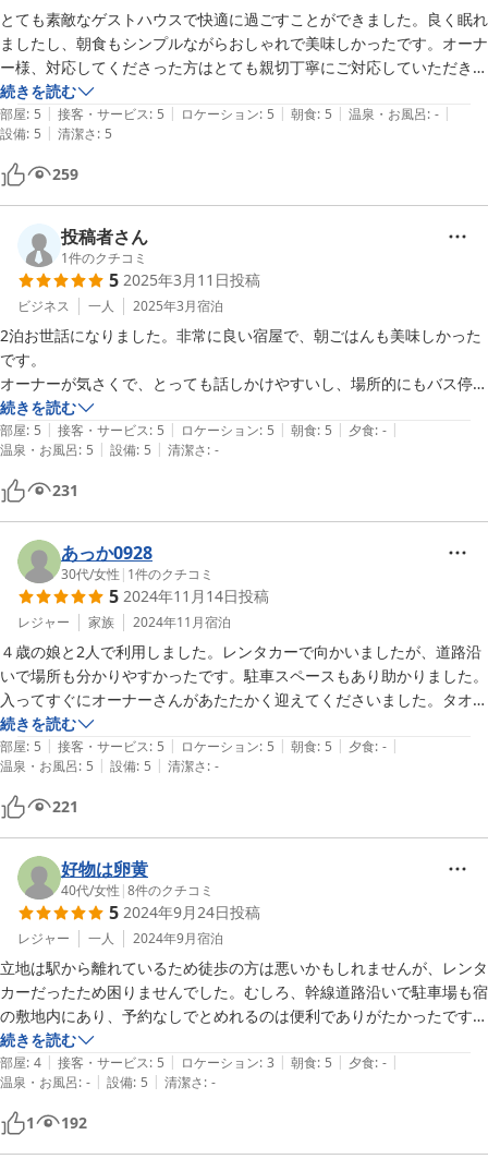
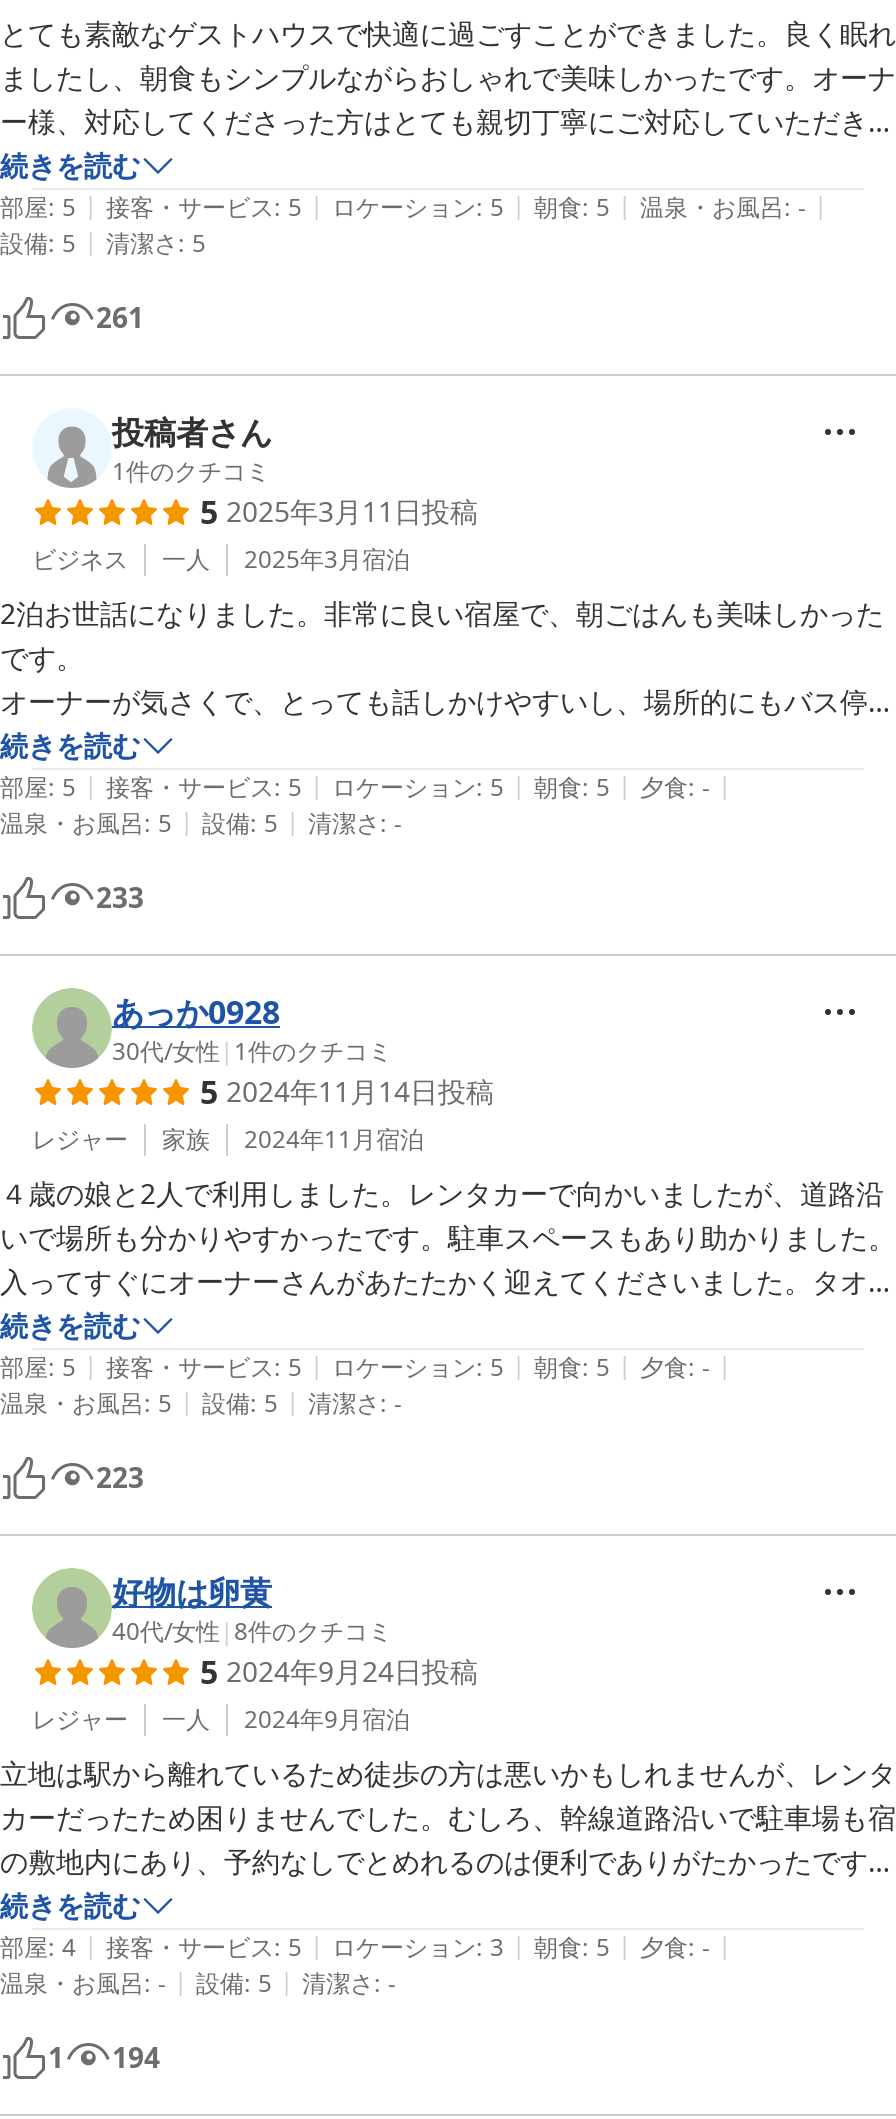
[52,164,78,184] 259 -> [96,298,144,336] 261
[52,480,78,500] 231 -> [96,878,144,916] 233
[52,796,78,817] 221 -> [96,1458,144,1496] 223
[26,1112,87,1133] 1 192 -> [48,2038,160,2076] 1 194

